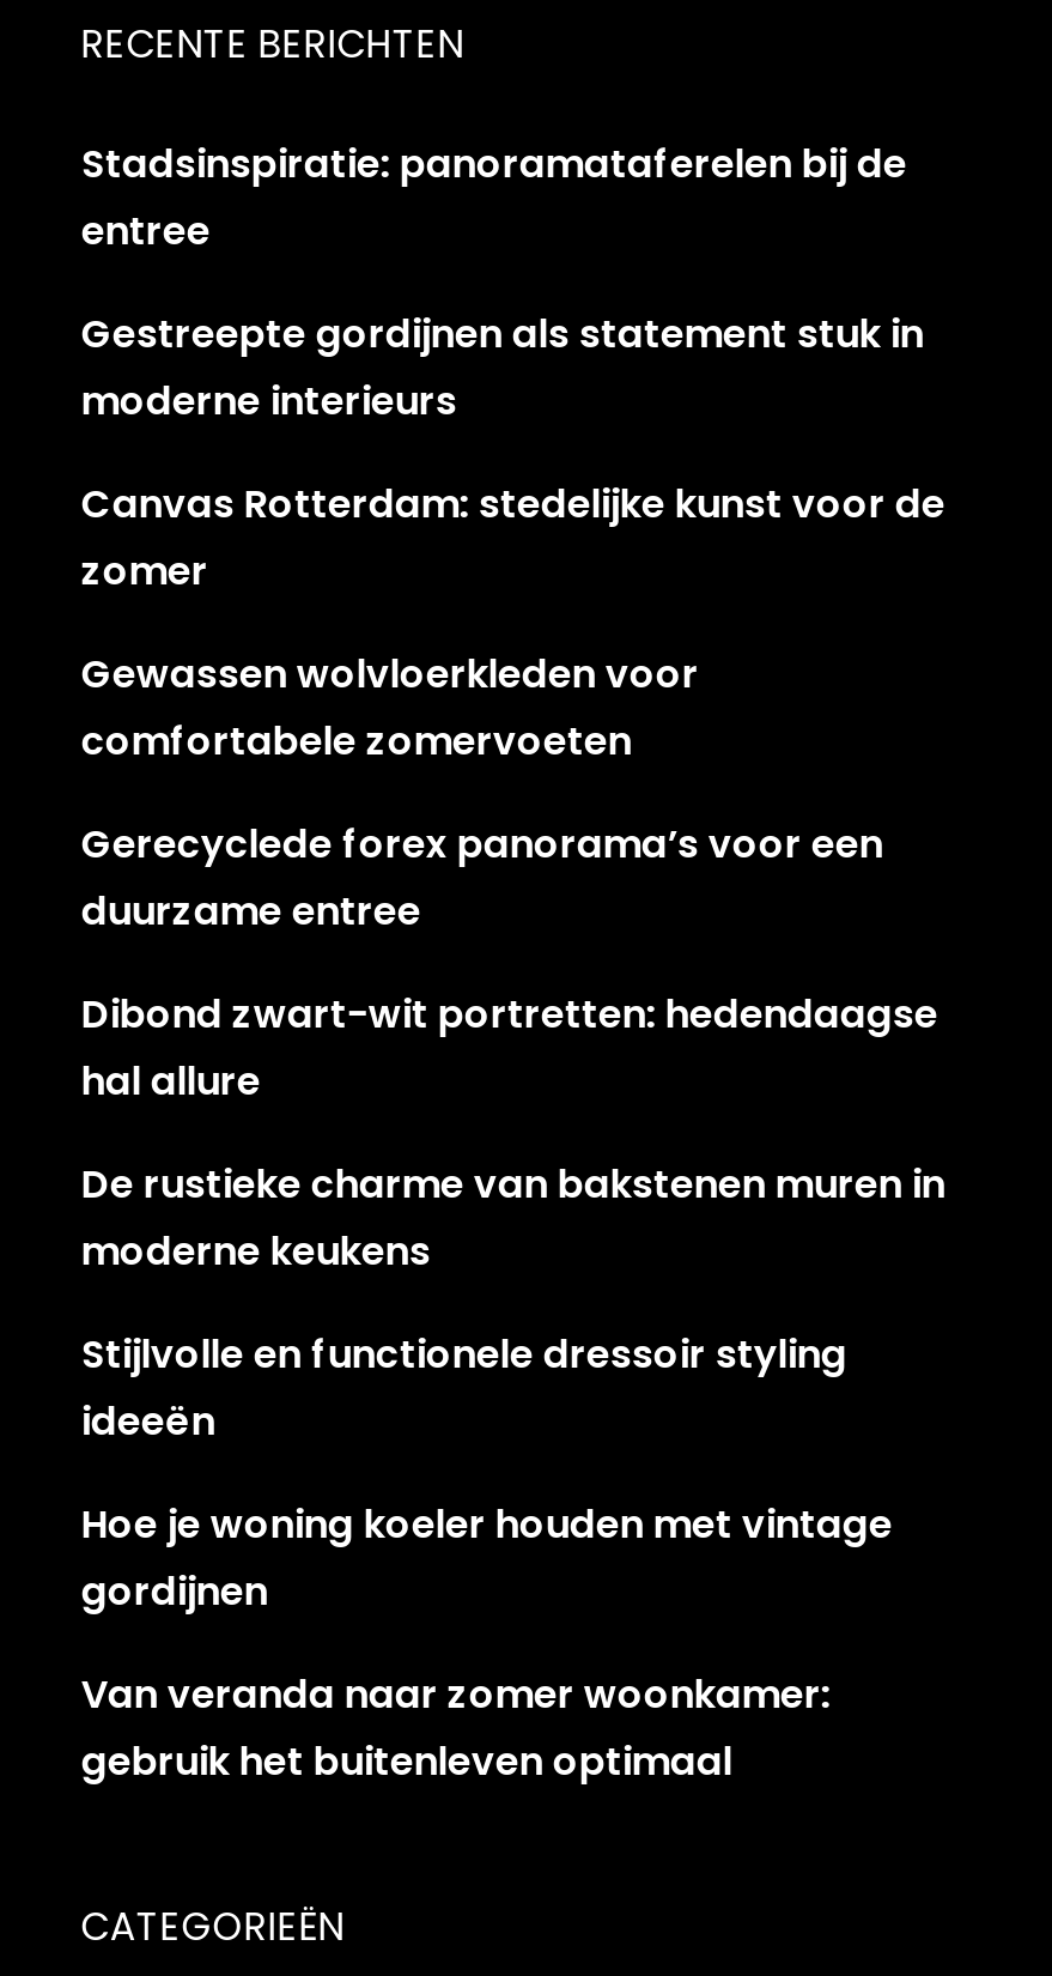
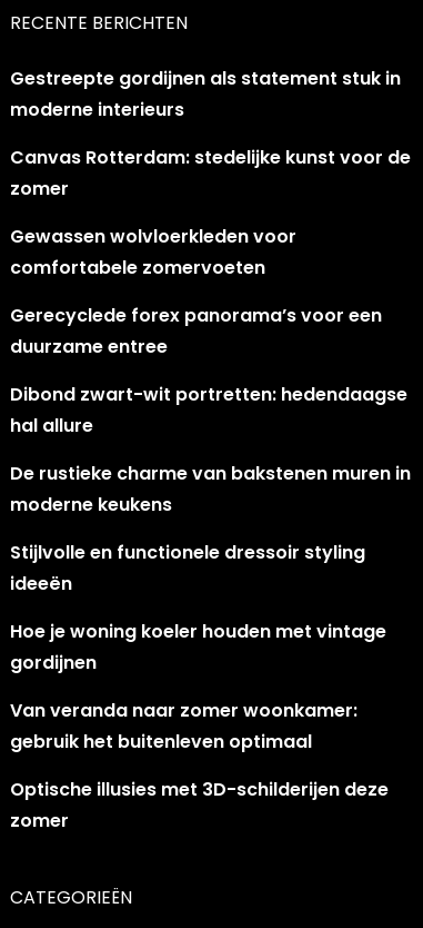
[81,137,907,259] Stadsinspiratie: panoramataferelen bij de | entree -> none
moved [81,307,945,1790] -> [10,66,411,755]: Gestreepte gordijnen als statement stuk in | moderne interieurs | Canvas Rotterdam: stedelijke kunst voor de | ... | Van veranda naar zomer woonkamer: | gebruik het buitenleven optimaal
none -> [10,777,389,834] Optische illusies met 3D-schilderijen deze | zomer

